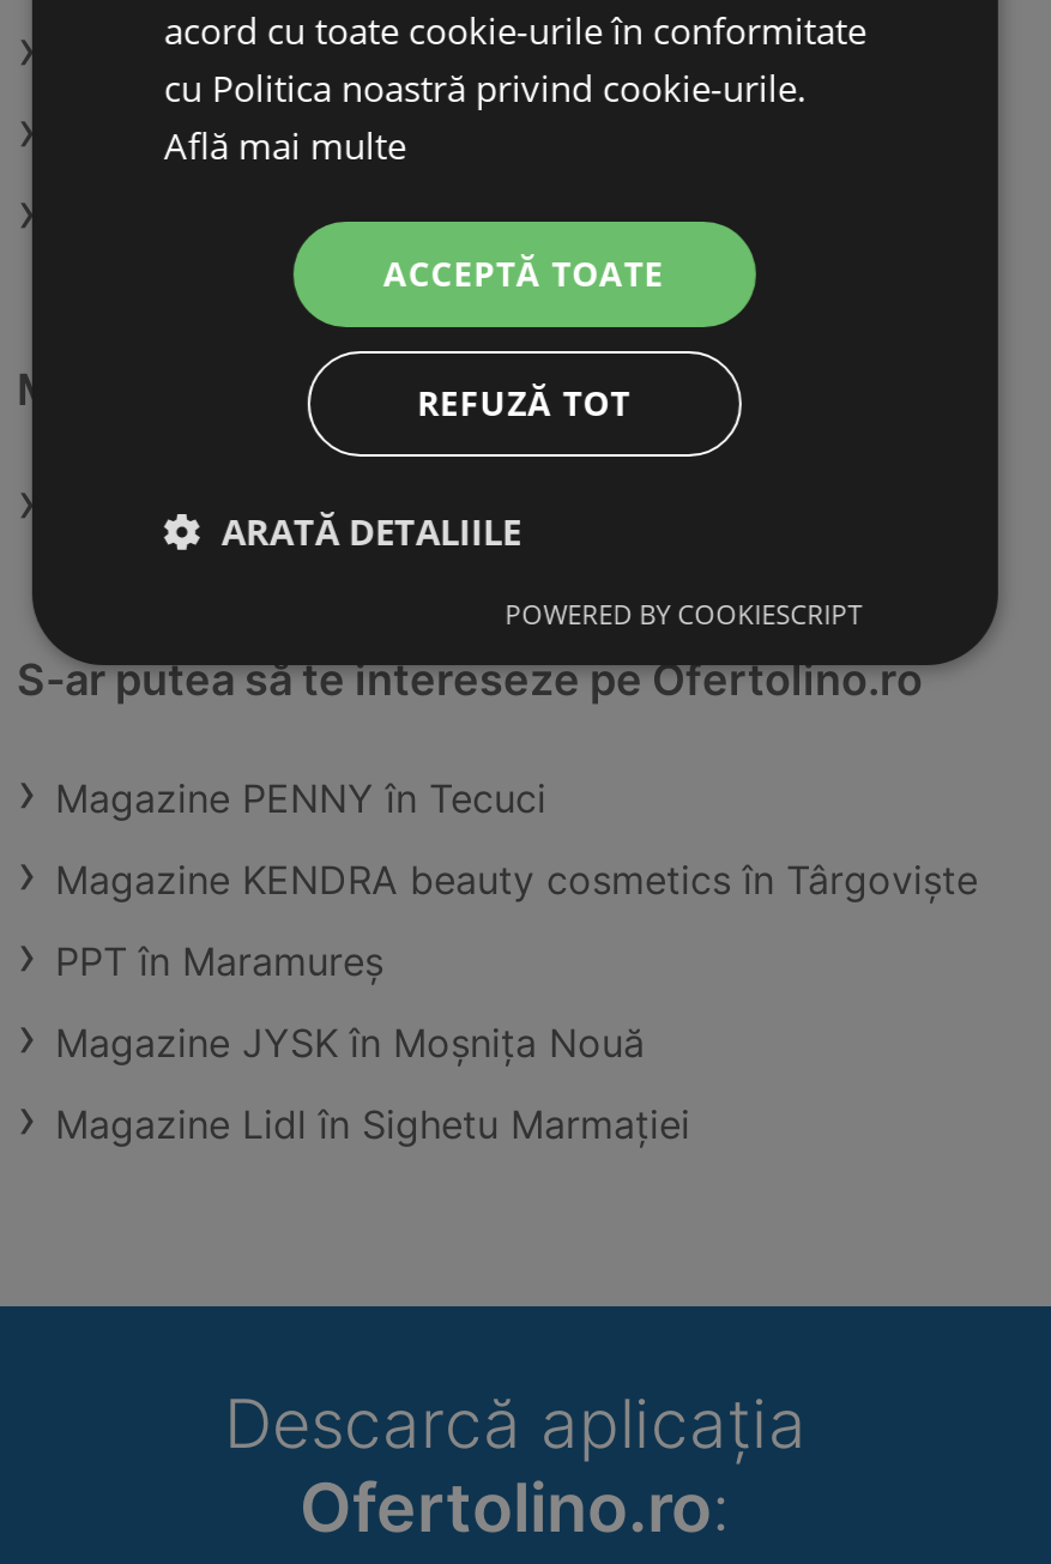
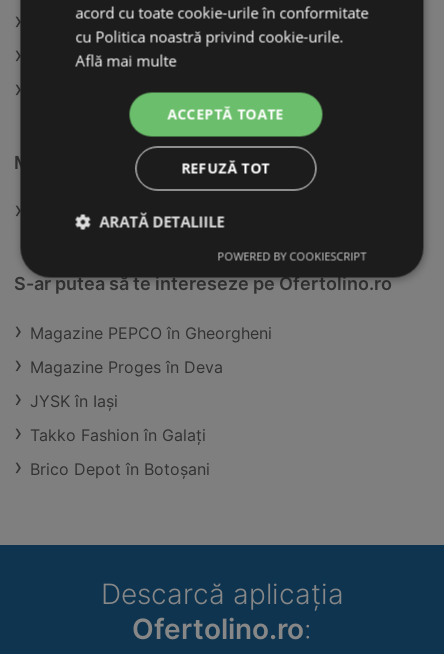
[55,775,546,823] Magazine PENNY în Tecuci -> [30,323,272,343] Magazine PEPCO în Gheorgheni
[55,856,978,904] Magazine KENDRA beauty cosmetics în Târgovişte -> [30,357,223,377] Magazine Proges în Deva
[55,938,383,986] PPT în Maramureș -> [30,391,118,411] JYSK în Iaşi
[55,1019,645,1067] Magazine JYSK în Moşniţa Nouă -> [30,425,206,445] Takko Fashion în Galaţi
[55,1101,690,1149] Magazine Lidl în Sighetu Marmaţiei -> [30,459,210,479] Brico Depot în Botoşani

